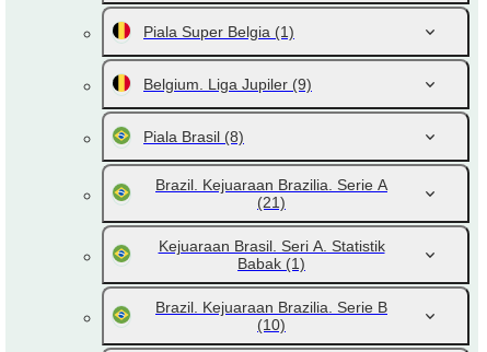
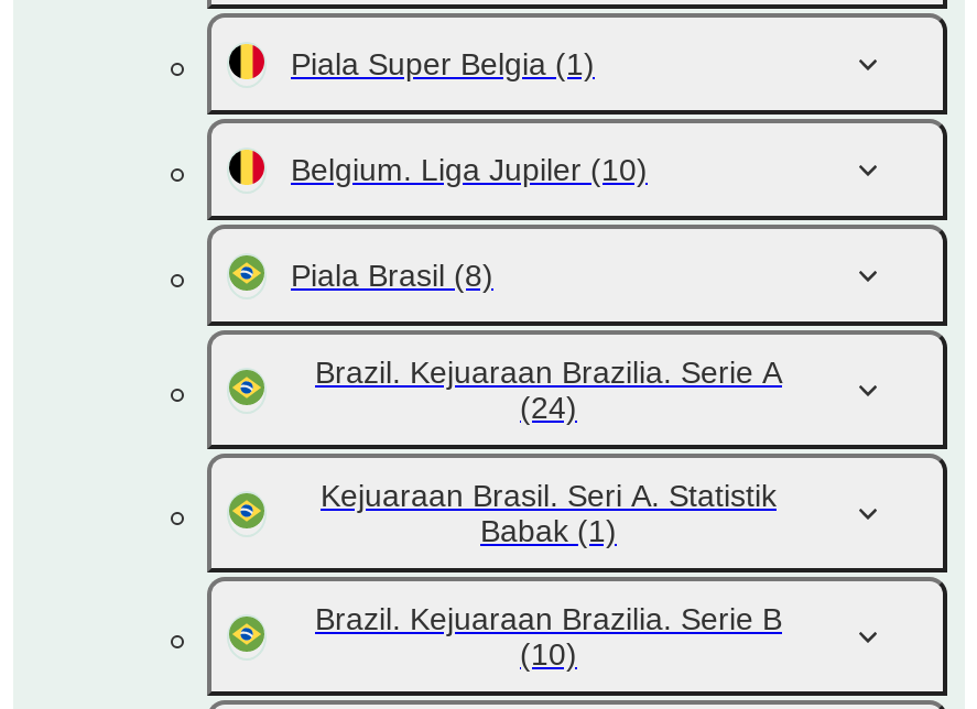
[143,75,312,93] Belgium. Liga Jupiler (9) -> [291,152,648,187] Belgium. Liga Jupiler (10)
[257,193,286,211] (21) -> [520,390,577,425] (24)

